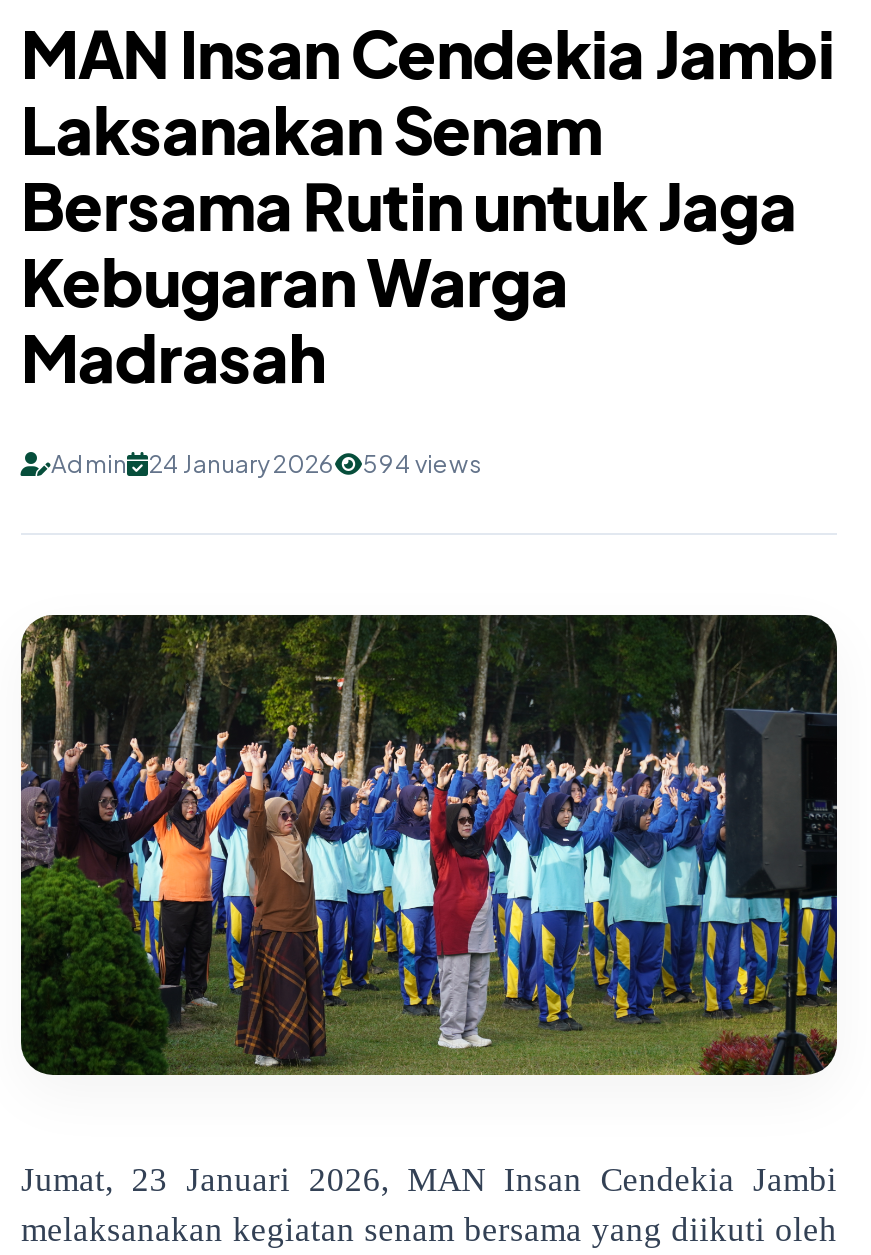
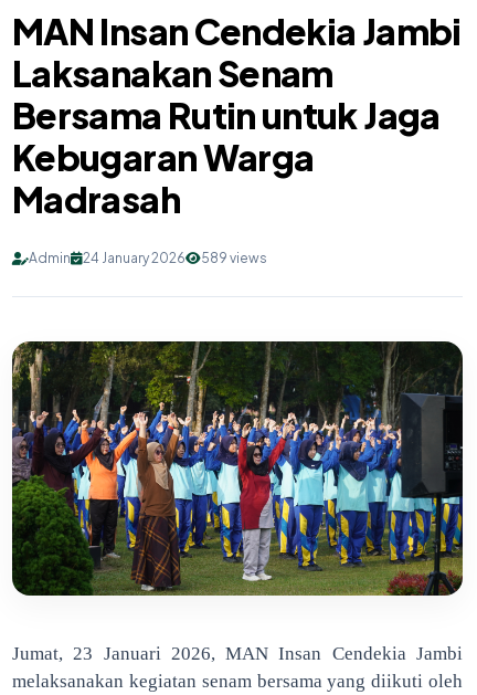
[363,450,483,480] 594 views -> [201,250,267,267] 589 views

